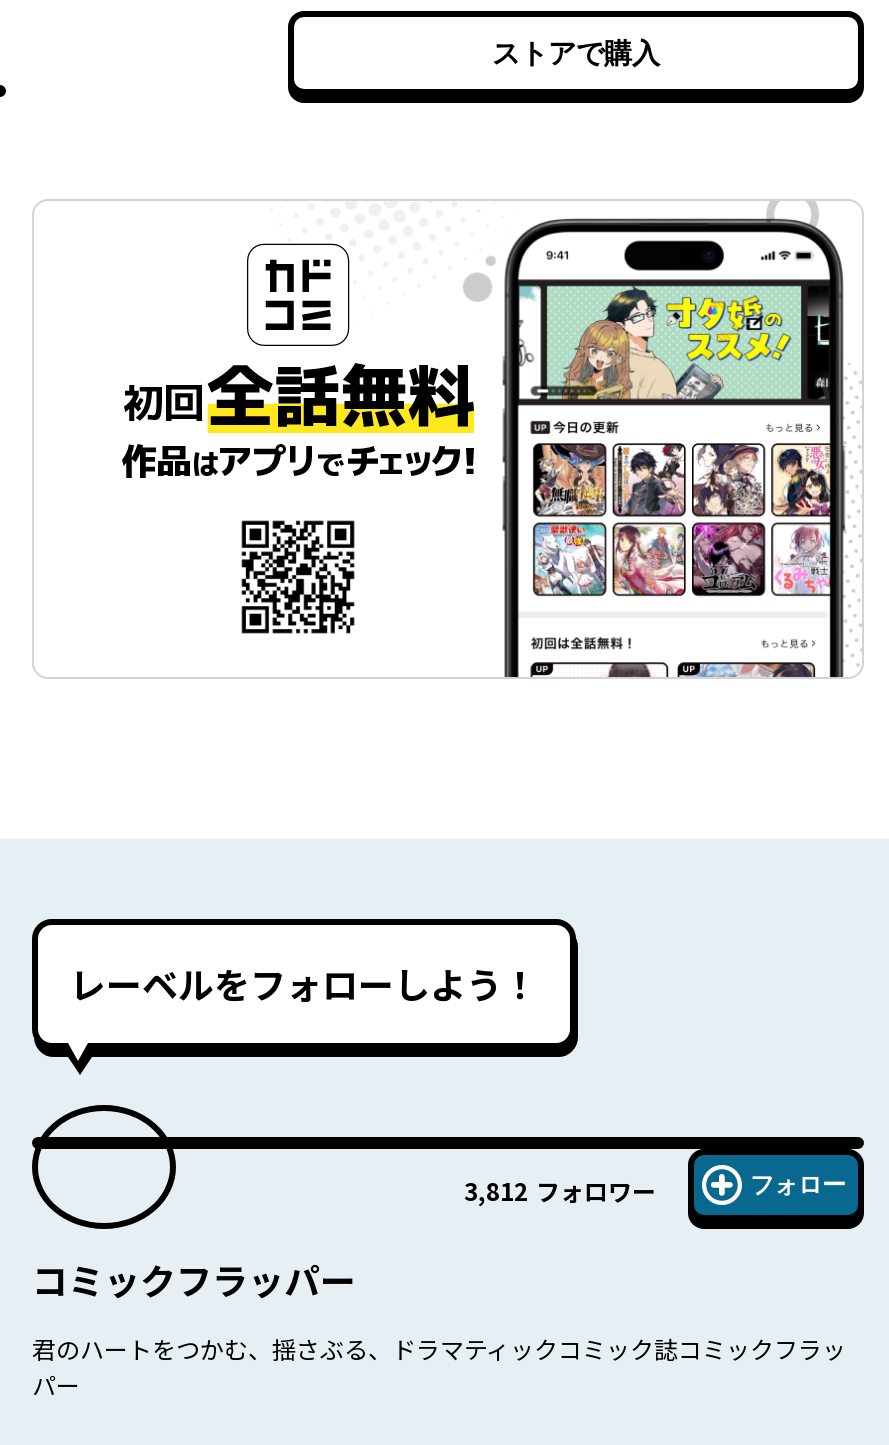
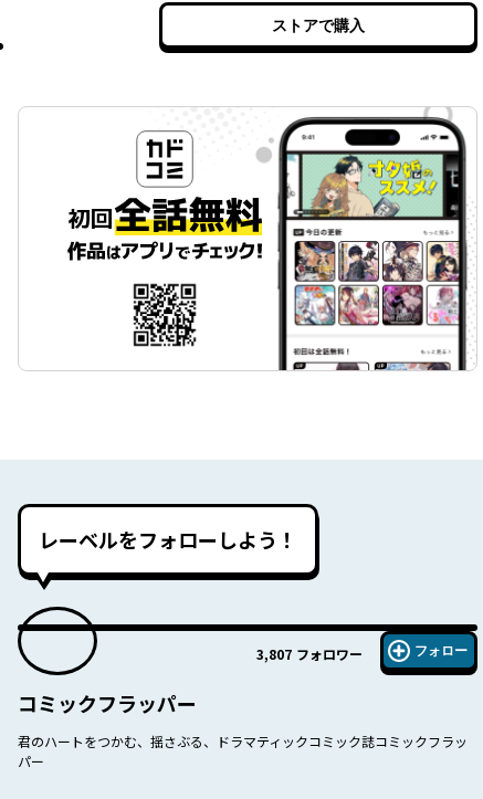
[464,1172,656,1206] 3,812 フォロワー -> [256,644,363,663] 3,807 フォロワー

